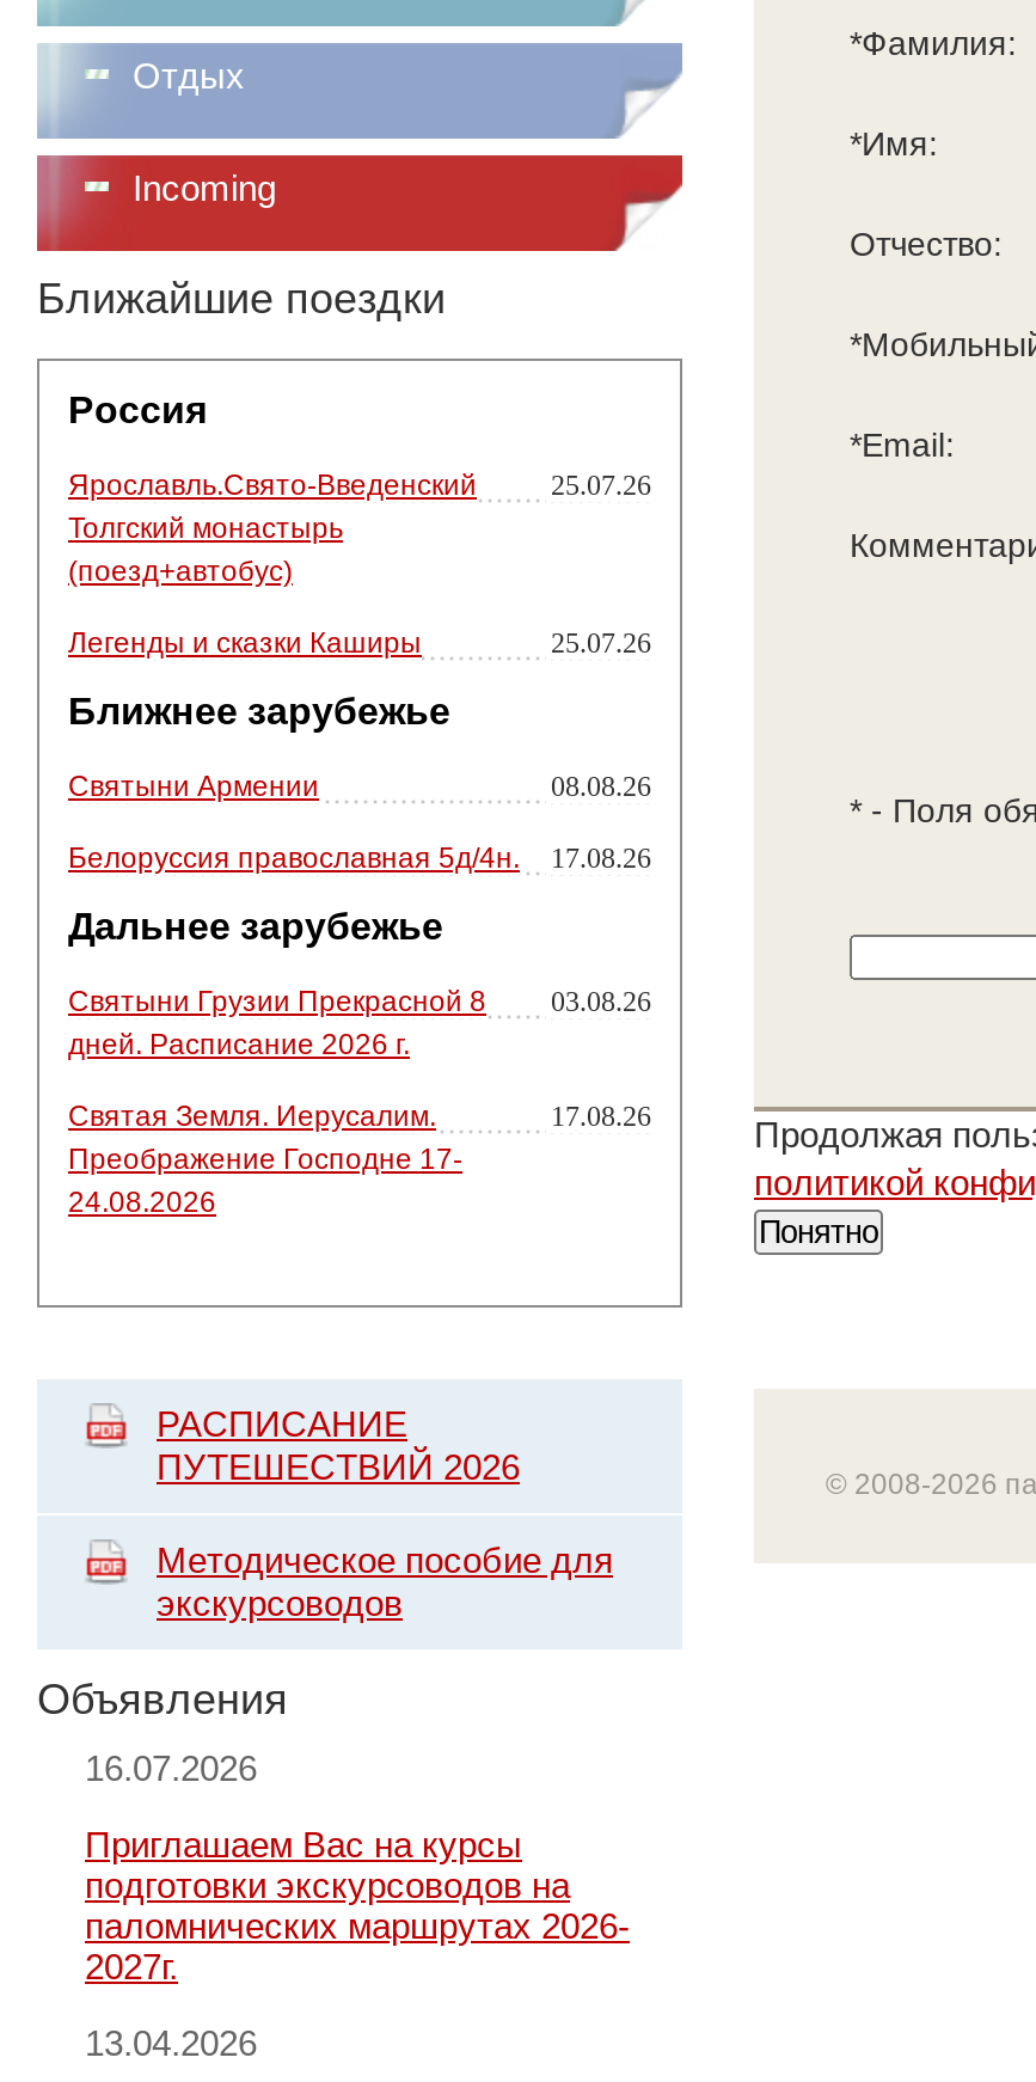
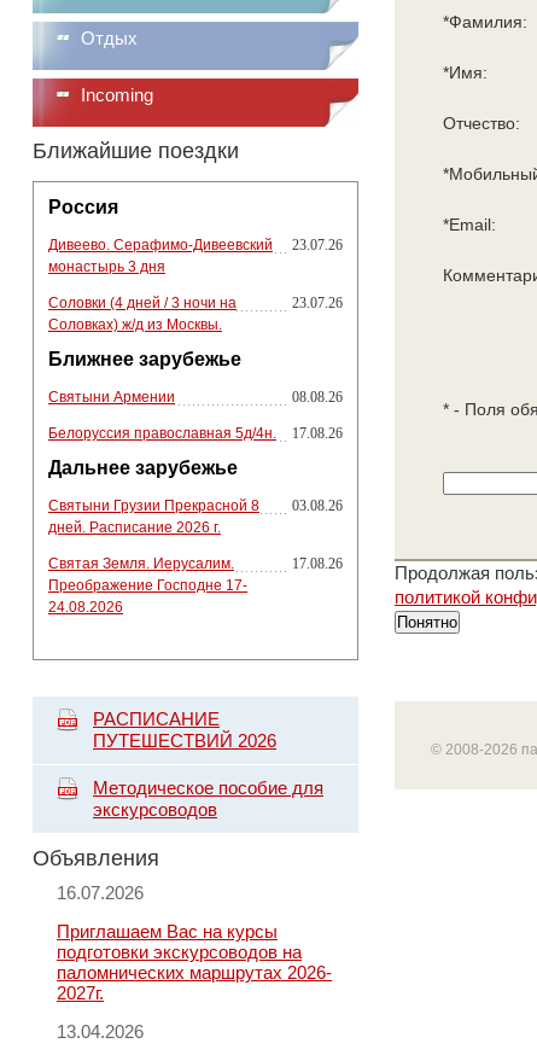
[68,469,477,588] Ярославль.Свято-Введенский | Толгский монастырь | (поезд+автобус) -> [48,237,273,275] Дивеево. Серафимо-Дивеевский | монастырь 3 дня
[551,469,651,502] 25.07.26 -> [48,237,343,333] 23.07.26 | Соловки (4 дней / 3 ночи на | Соловках) ж/д из Москвы.
[68,626,651,660] Легенды и сказки Каширы | 25.07.26 -> [292,295,343,311] 23.07.26

